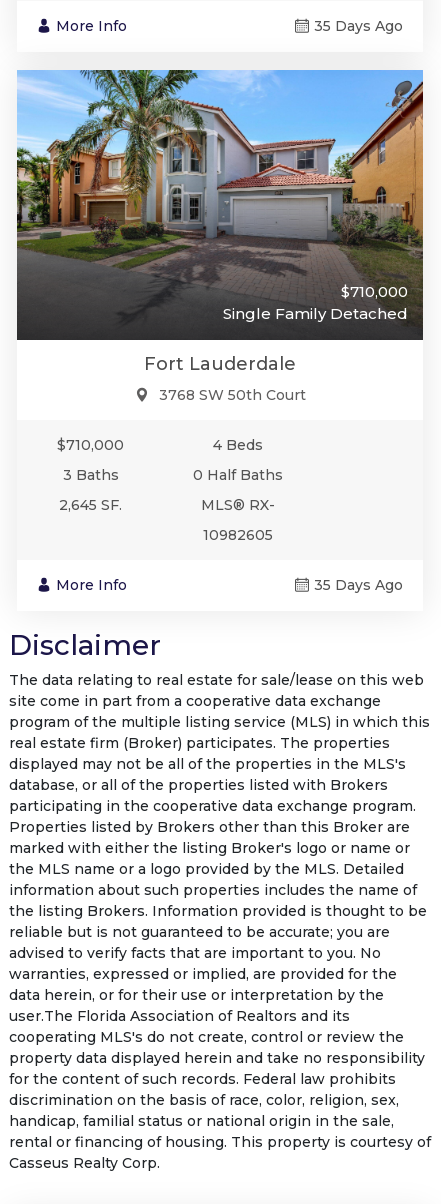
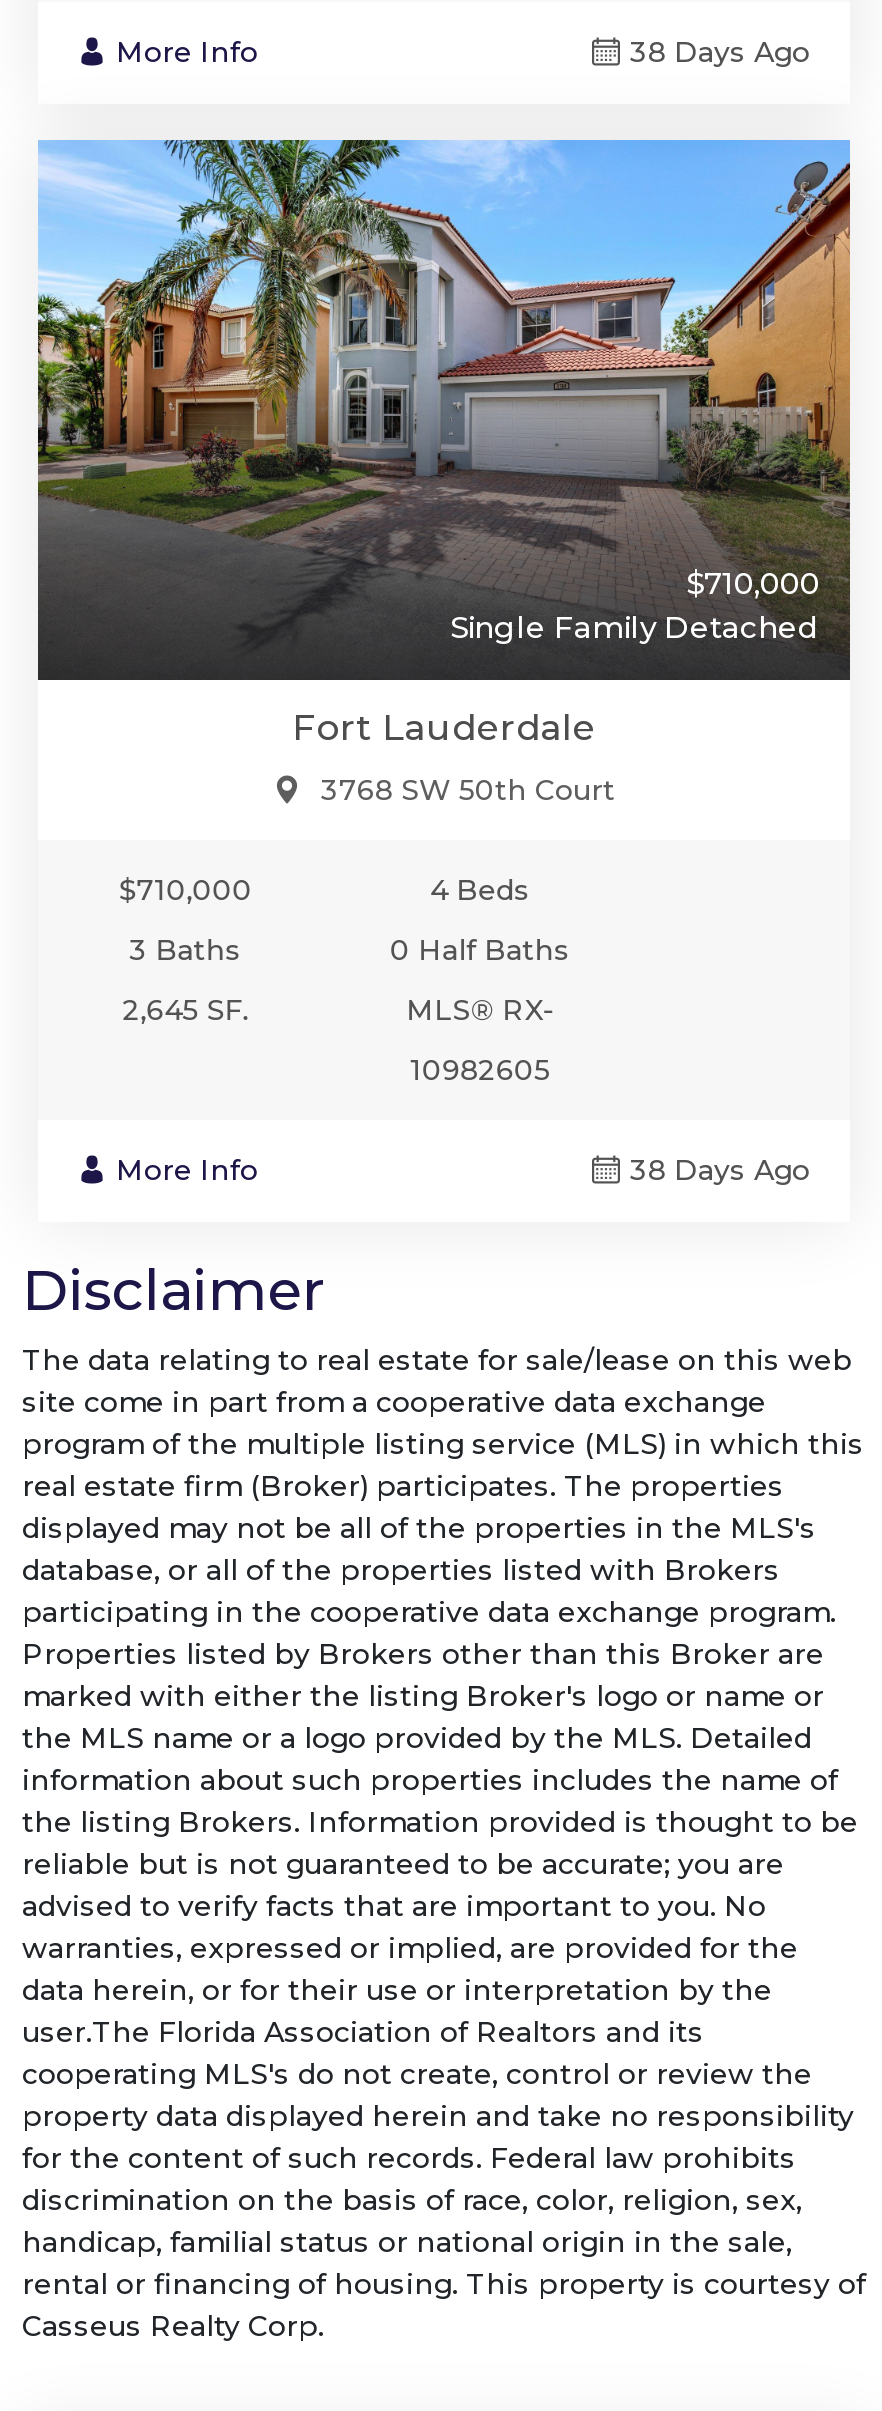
[314,16,403,34] 35 Days Ago -> [630,33,810,69] 38 Days Ago
[314,576,403,594] 35 Days Ago -> [630,1153,810,1189] 38 Days Ago

